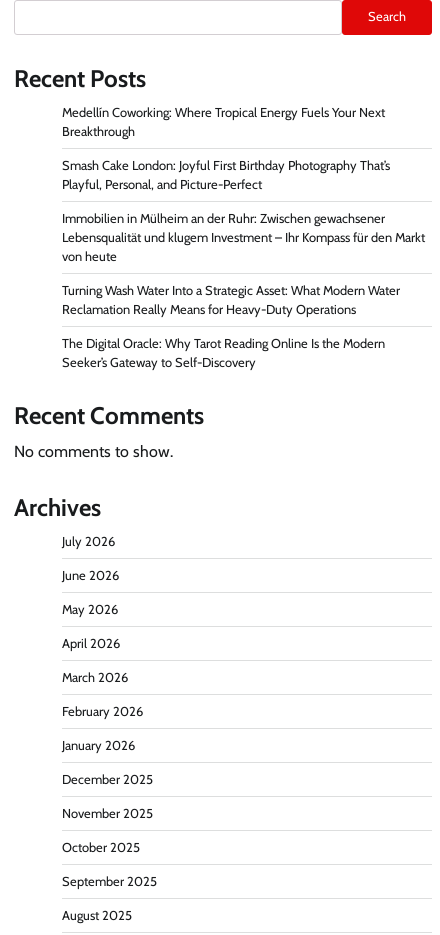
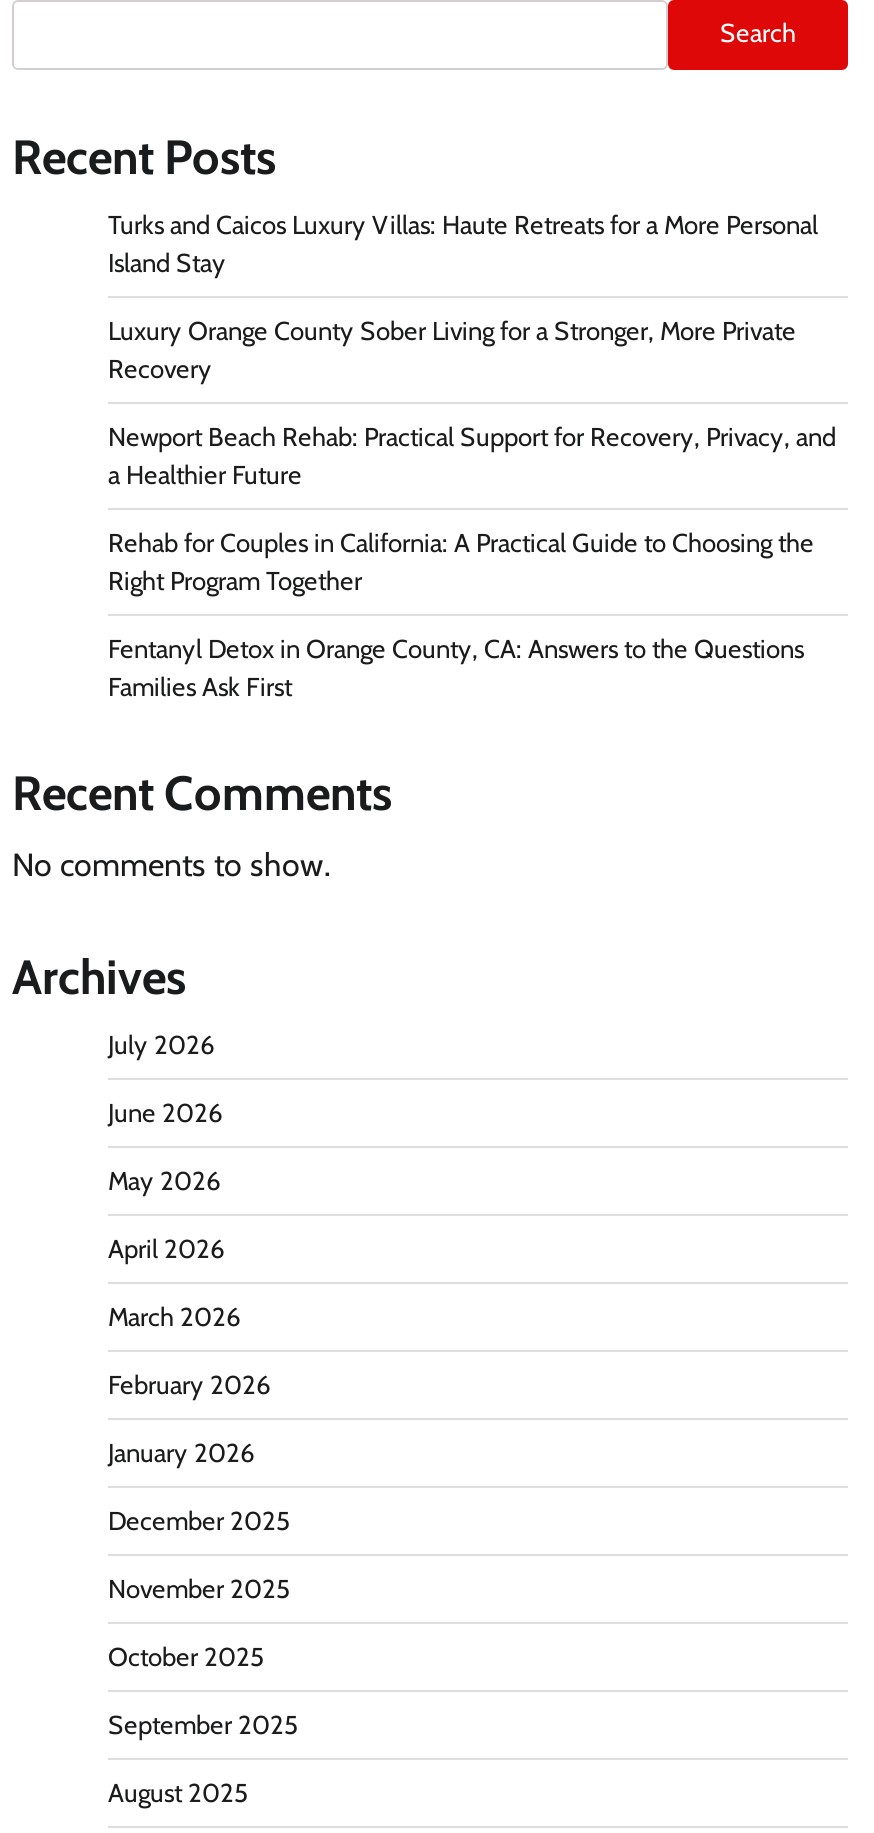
[62,105,385,139] Medellín Coworking: Where Tropical Energy Fuels Your Next | Breakthrough -> [108,209,818,277] Turks and Caicos Luxury Villas: Haute Retreats for a More Personal | Island Stay
[62,158,390,192] Smash Cake London: Joyful First Birthday Photography That’s | Playful, Personal, and Picture-Perfect -> [108,315,796,383] Luxury Orange County Sober Living for a Stronger, More Private | Recovery
[62,211,425,264] Immobilien in Mülheim an der Ruhr: Zwischen gewachsener | Lebensqualität und klugem Investment – Ihr Kompass für den Markt | von heute -> [108,421,836,489] Newport Beach Rehab: Practical Support for Recovery, Privacy, and | a Healthier Future
[62,283,400,317] Turning Wash Water Into a Strategic Asset: What Modern Water | Reclamation Really Means for Heavy-Duty Operations -> [108,527,814,595] Rehab for Couples in California: A Practical Guide to Choosing the | Right Program Together
[62,336,385,370] The Digital Oracle: Why Tarot Reading Online Is the Modern | Seeker’s Gateway to Self-Discovery -> [108,633,804,701] Fentanyl Detox in Orange County, CA: Answers to the Questions | Families Ask First

